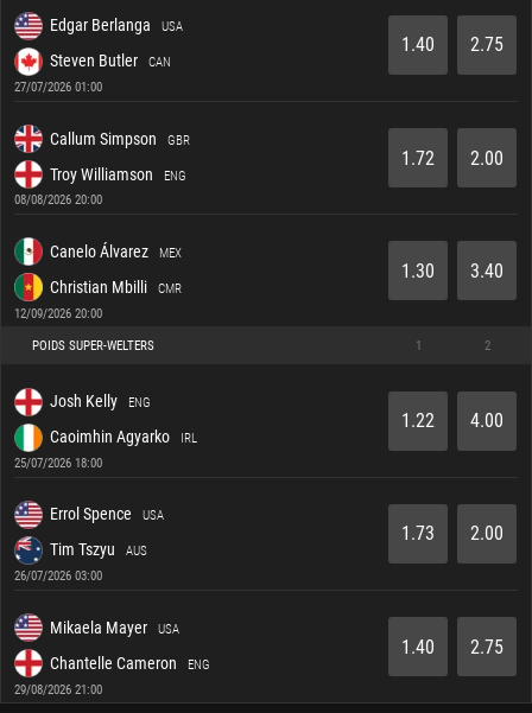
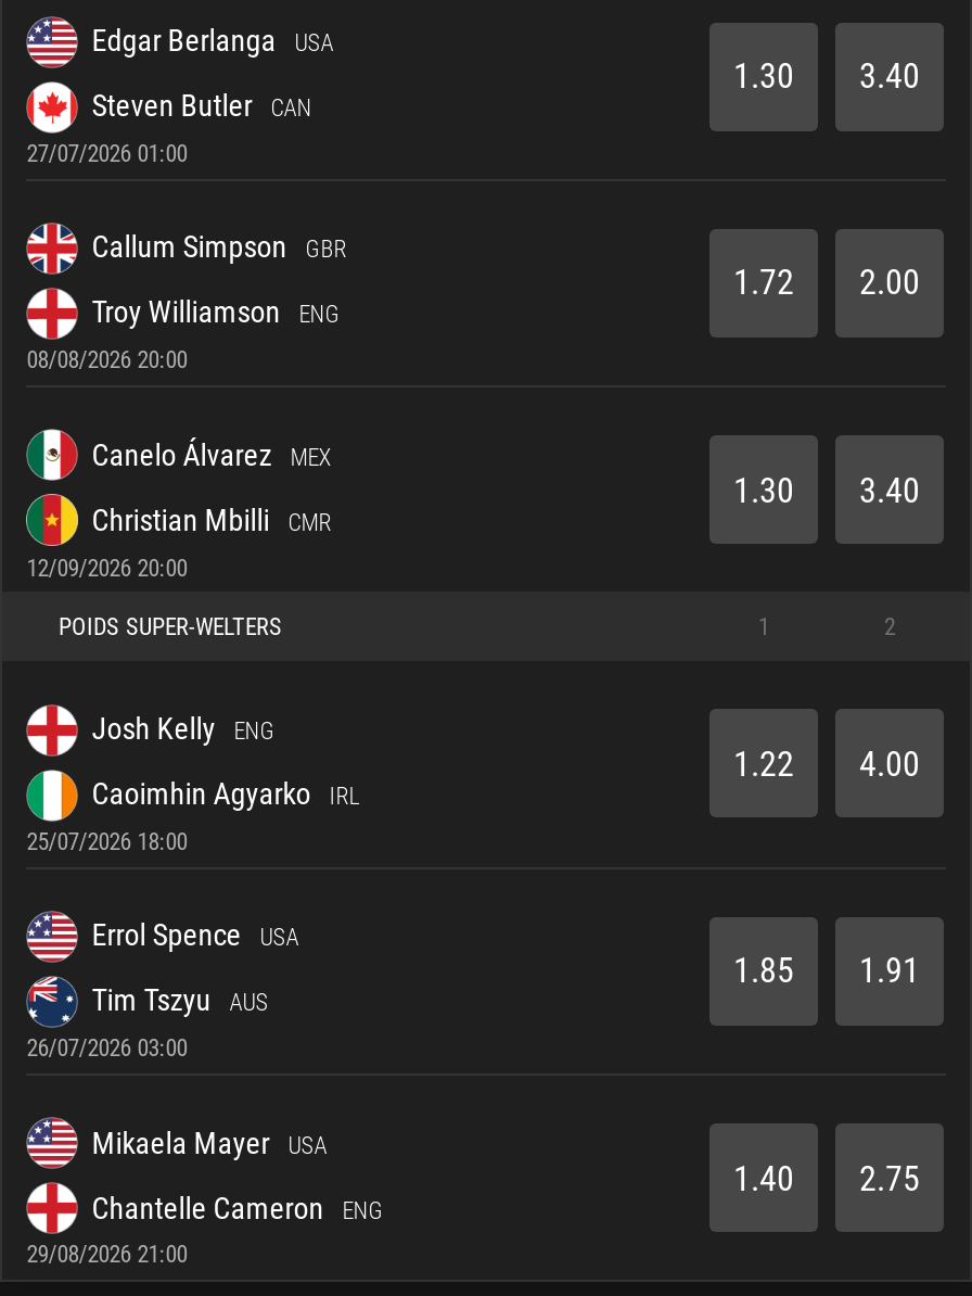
[401,34,435,56] 1.40 -> [733,56,794,97] 1.30
[470,34,503,56] 2.75 -> [859,56,920,97] 3.40
[401,522,435,545] 1.73 -> [733,951,794,992] 1.85
[470,522,503,545] 2.00 -> [859,951,920,992] 1.91

